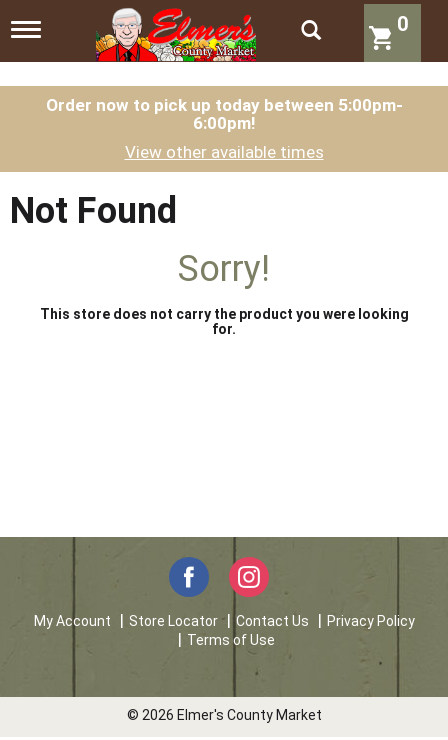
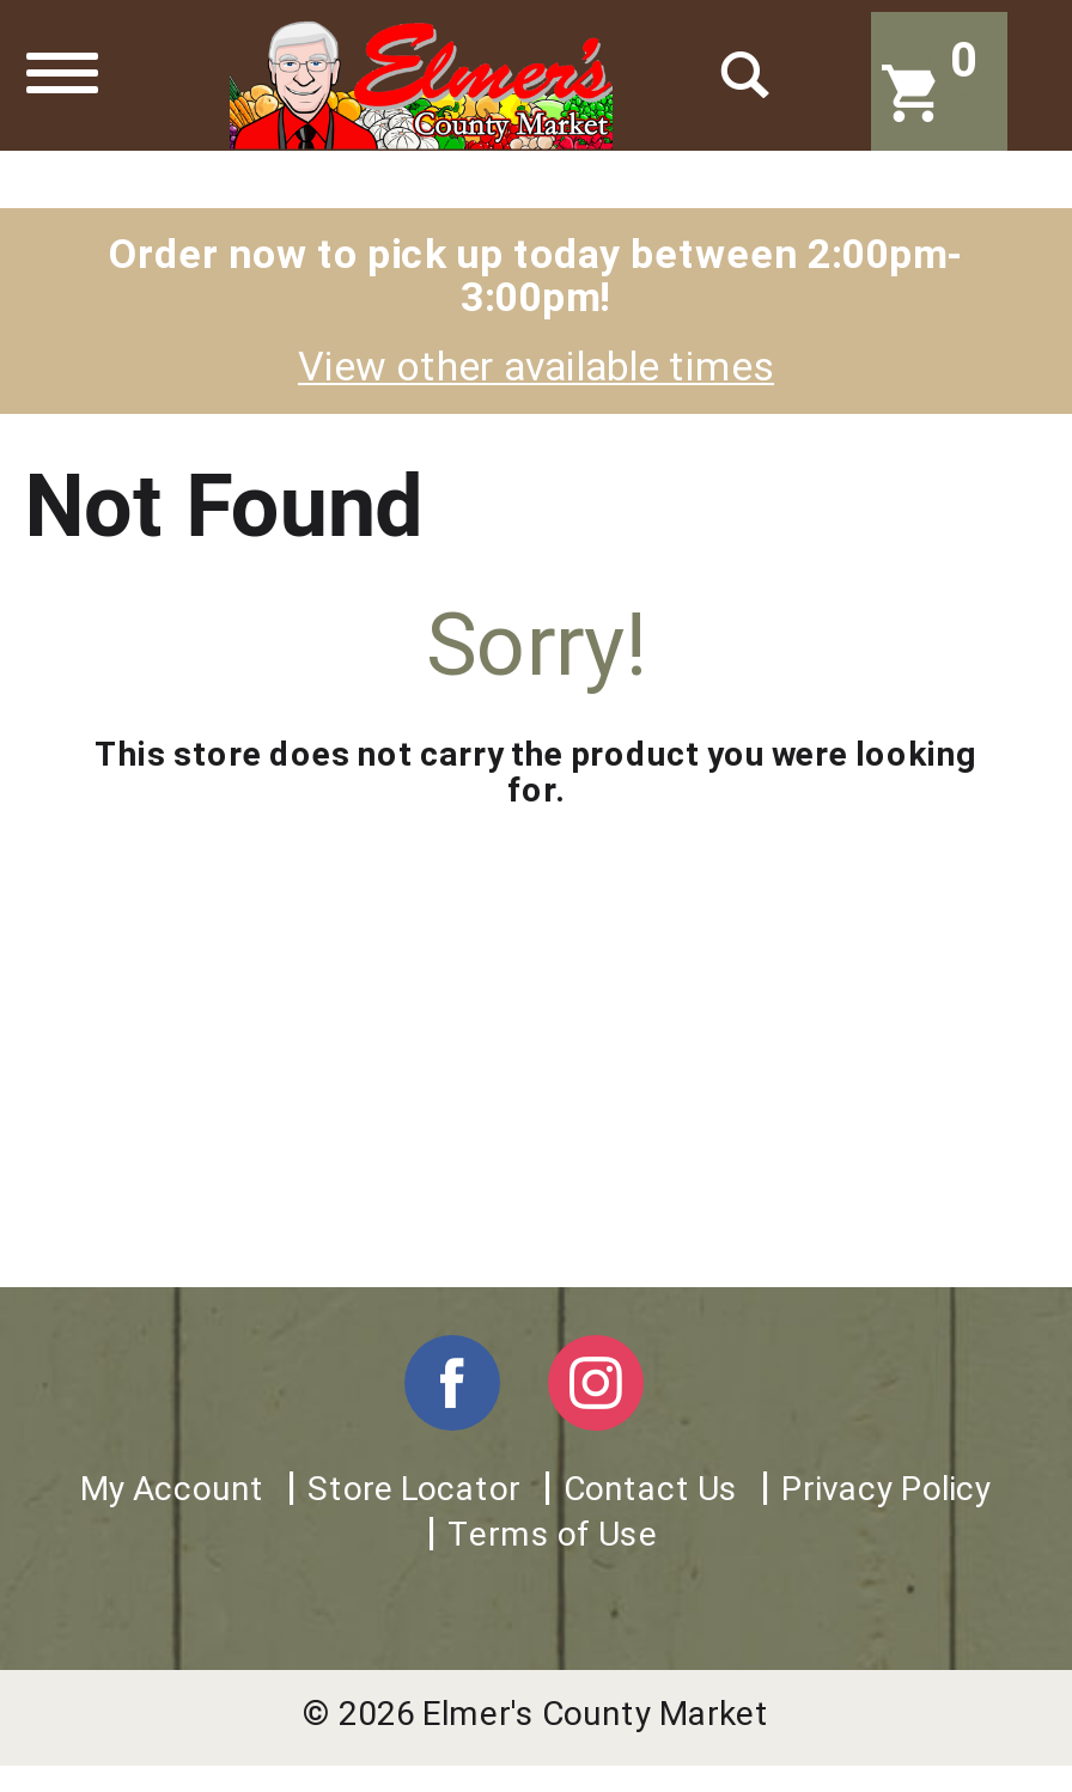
[45,95,402,133] Order now to pick up today between 5:00pm- | 6:00pm! -> [109,230,963,321] Order now to pick up today between 2:00pm- | 3:00pm!

